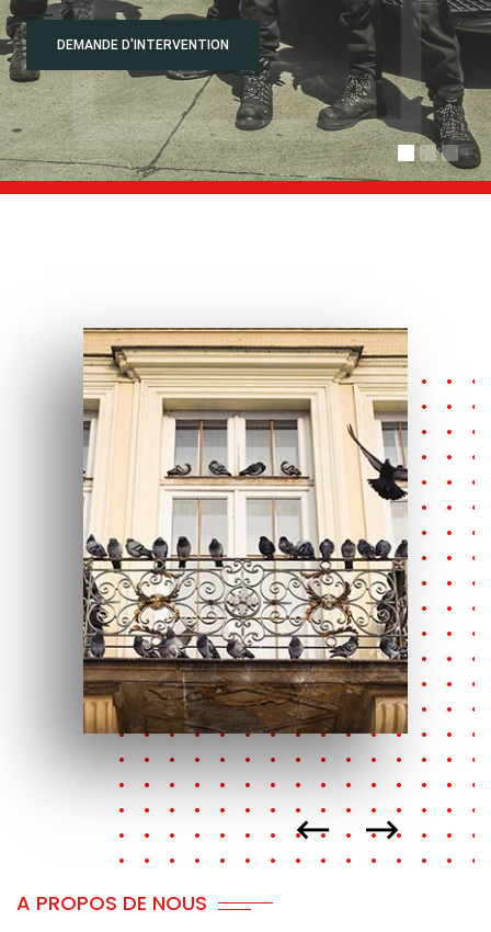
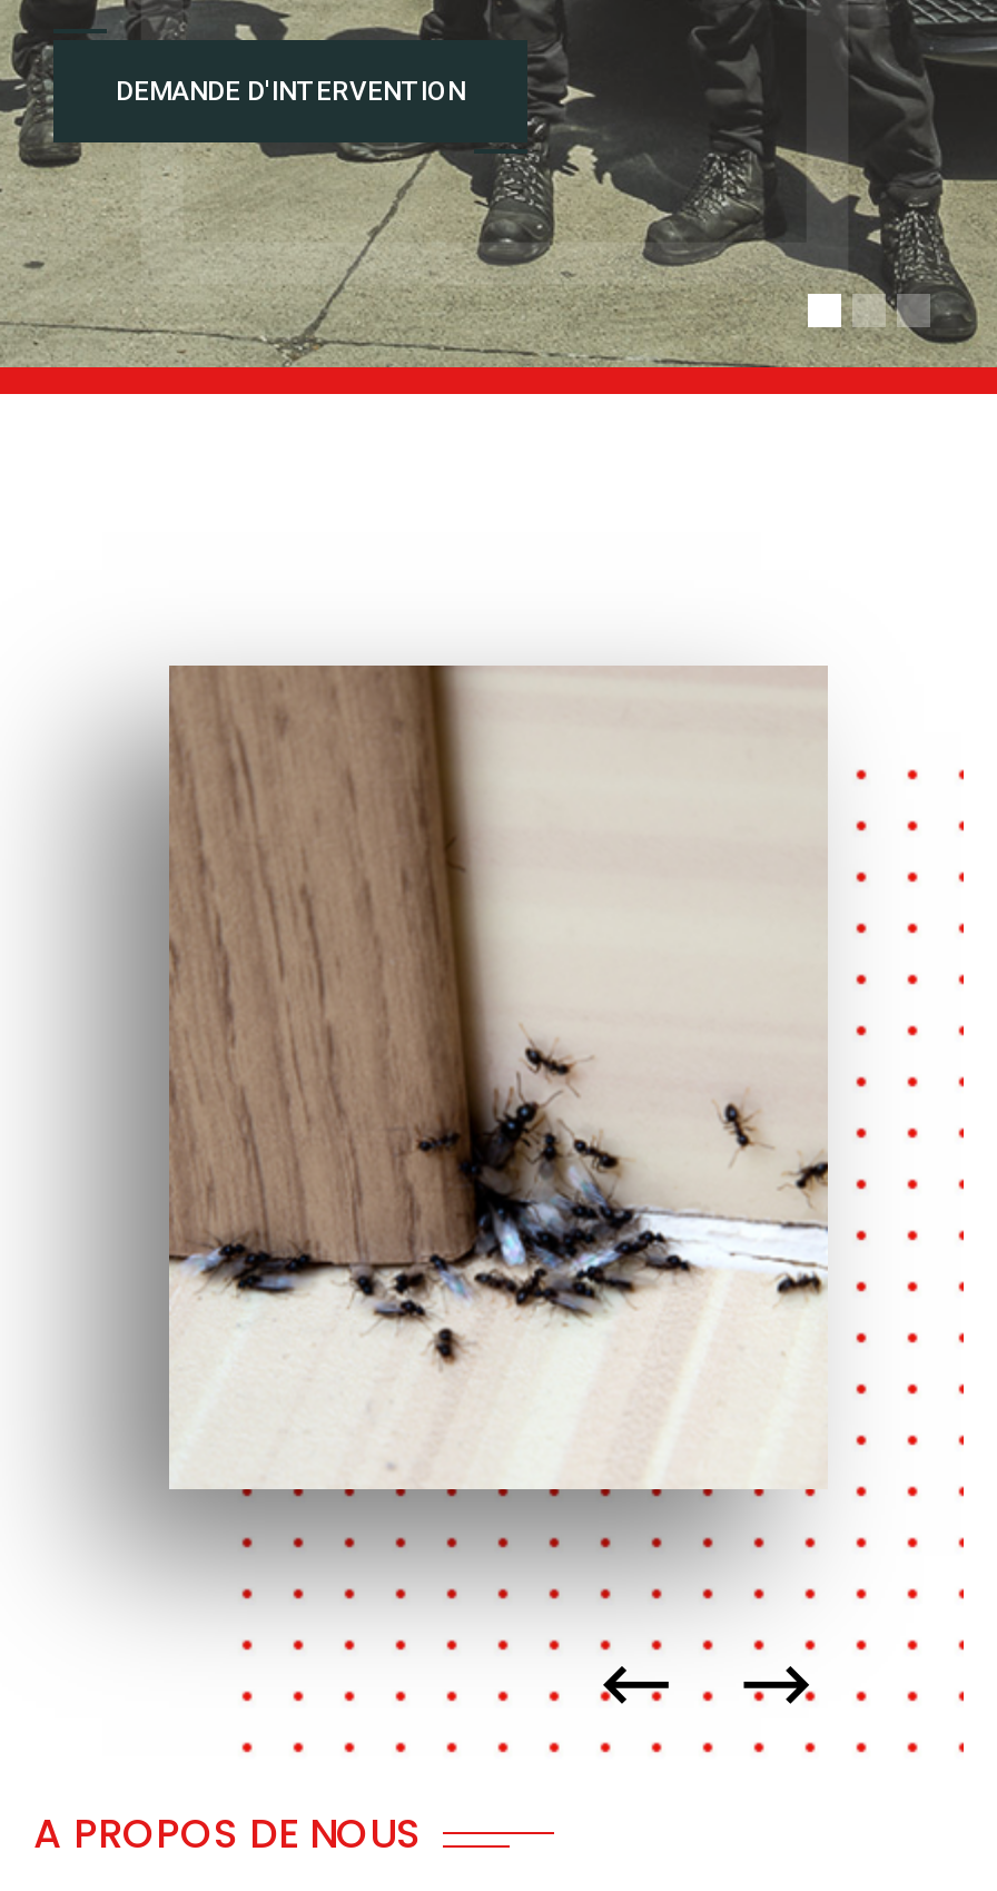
[82,328,409,735] [image] -> [167,666,828,1491] [image]

